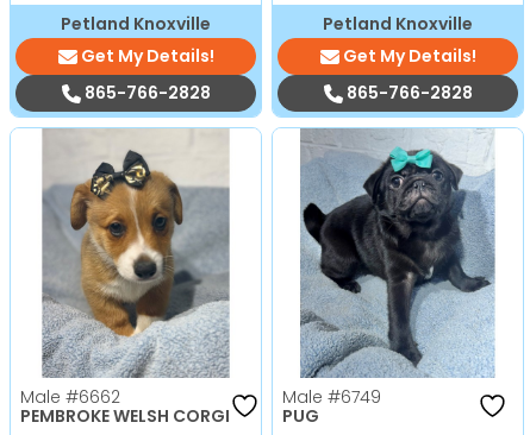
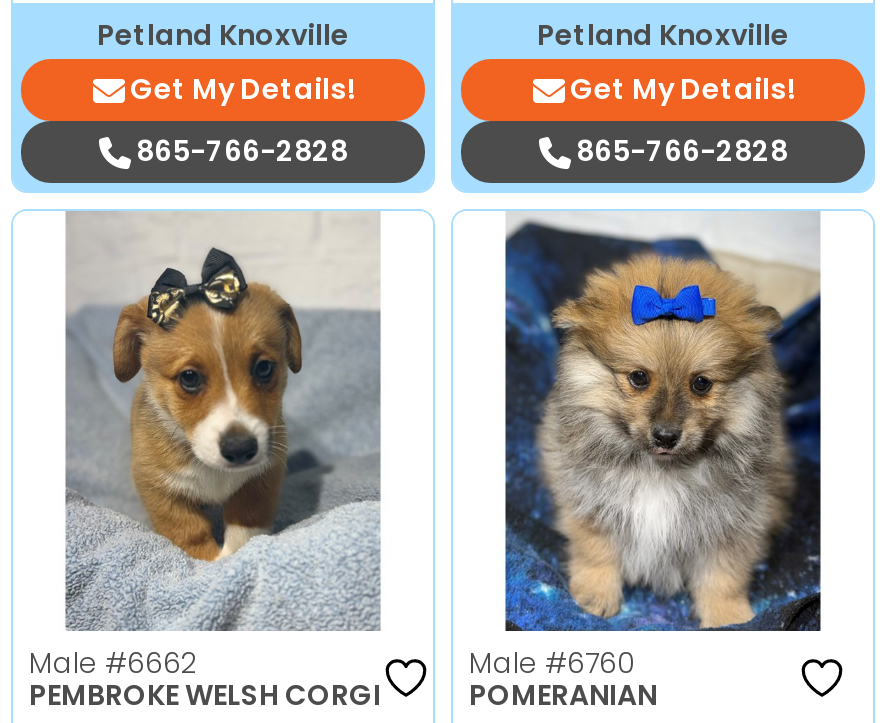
[282,128,495,427] [image] | Male #6749 | PUG -> [469,211,825,714] [image] | Male #6760 | POMERANIAN

